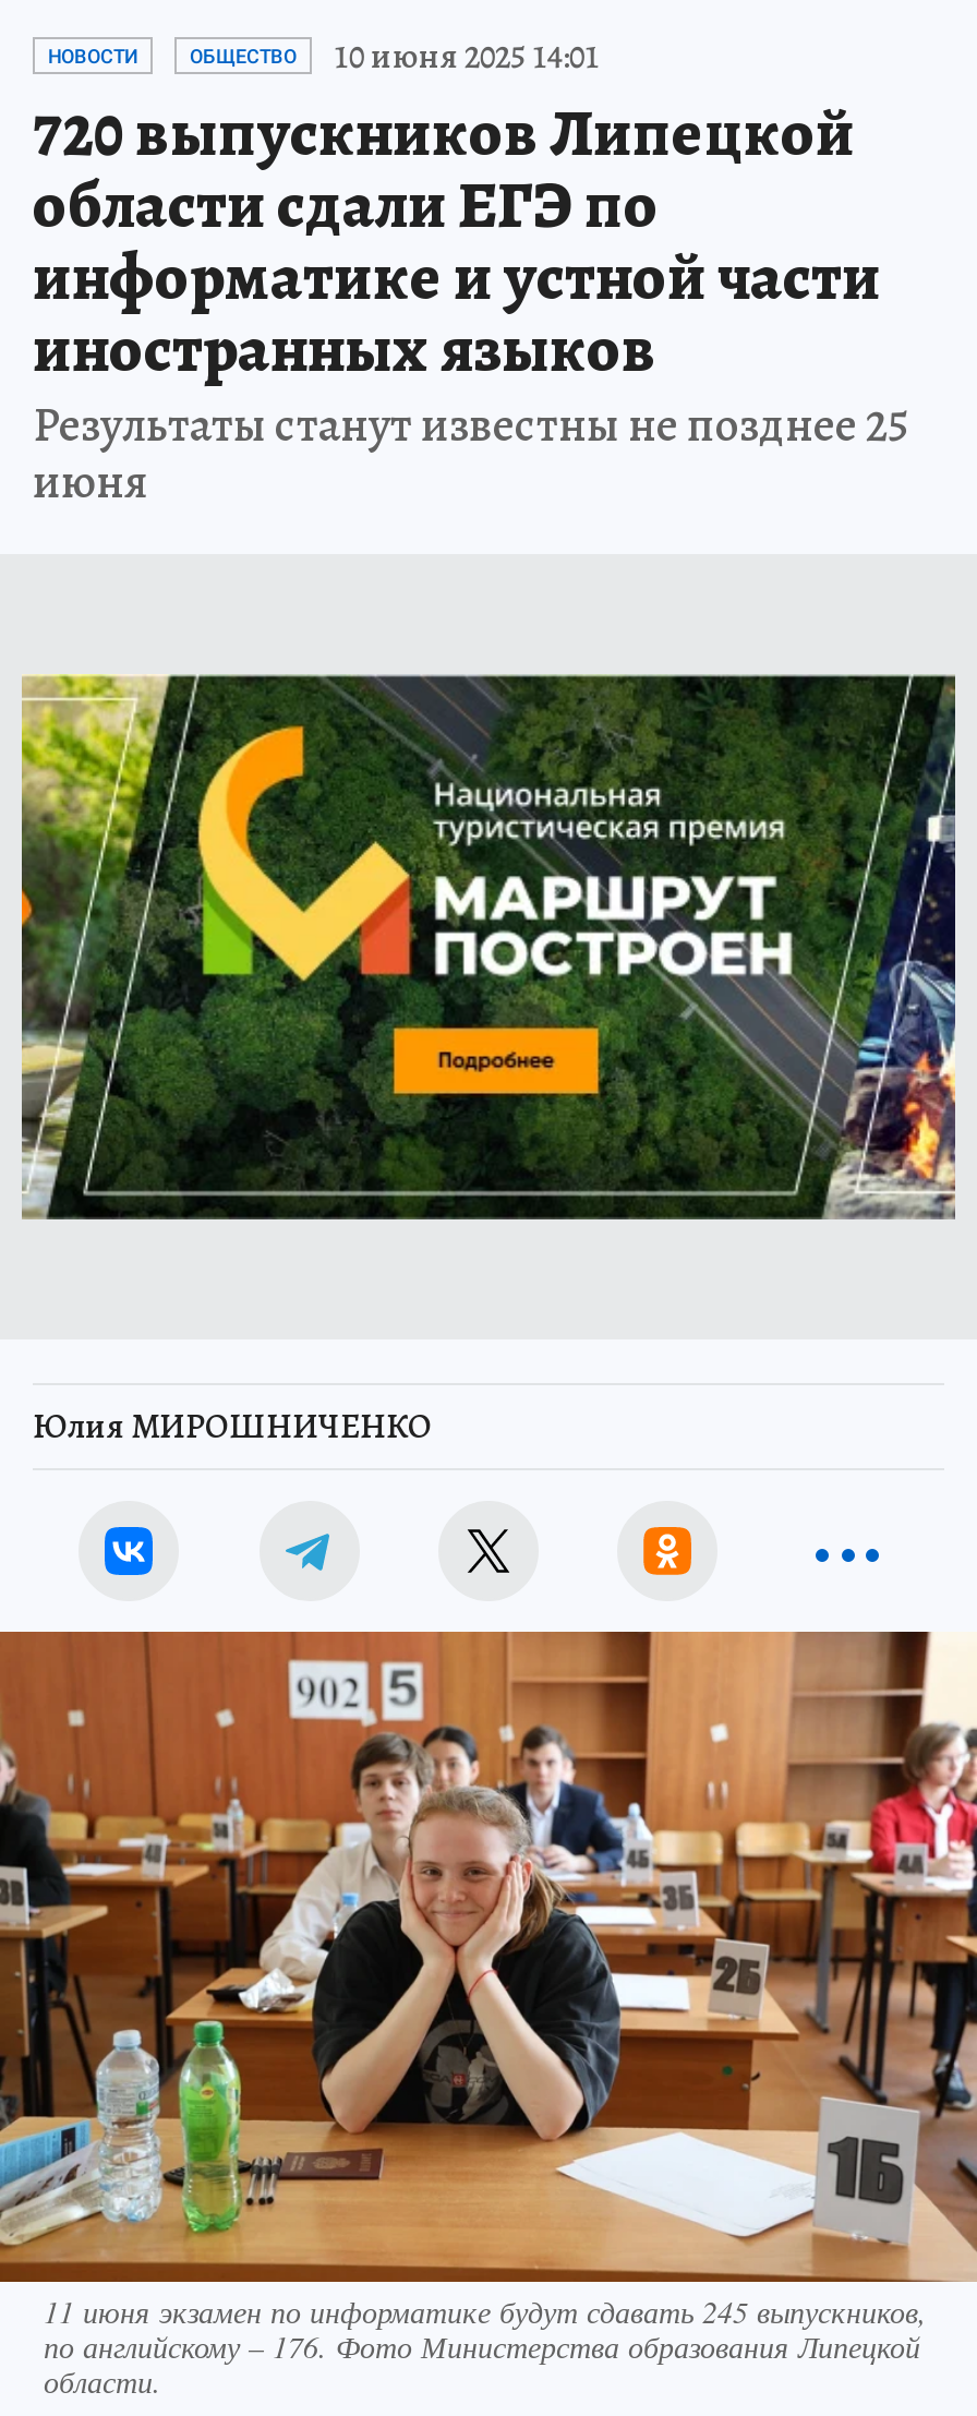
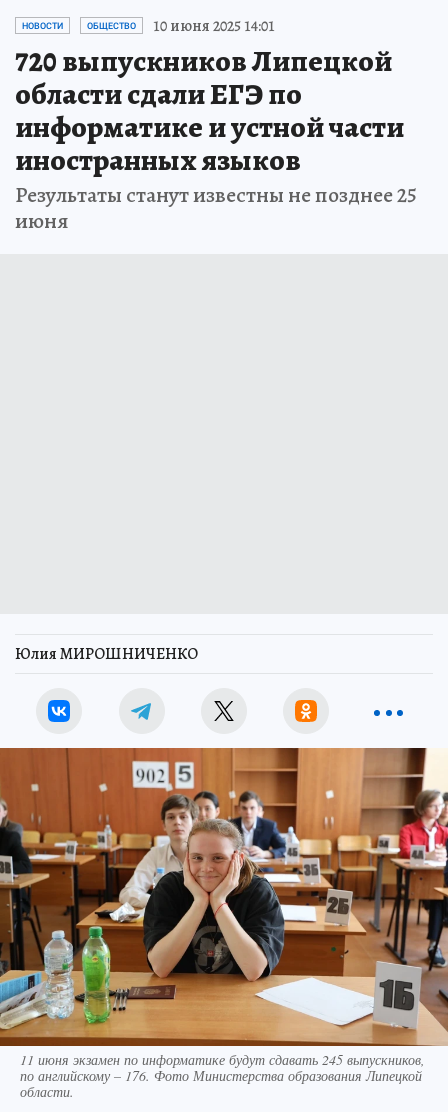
[20,672,957,1222] [image] -> none

